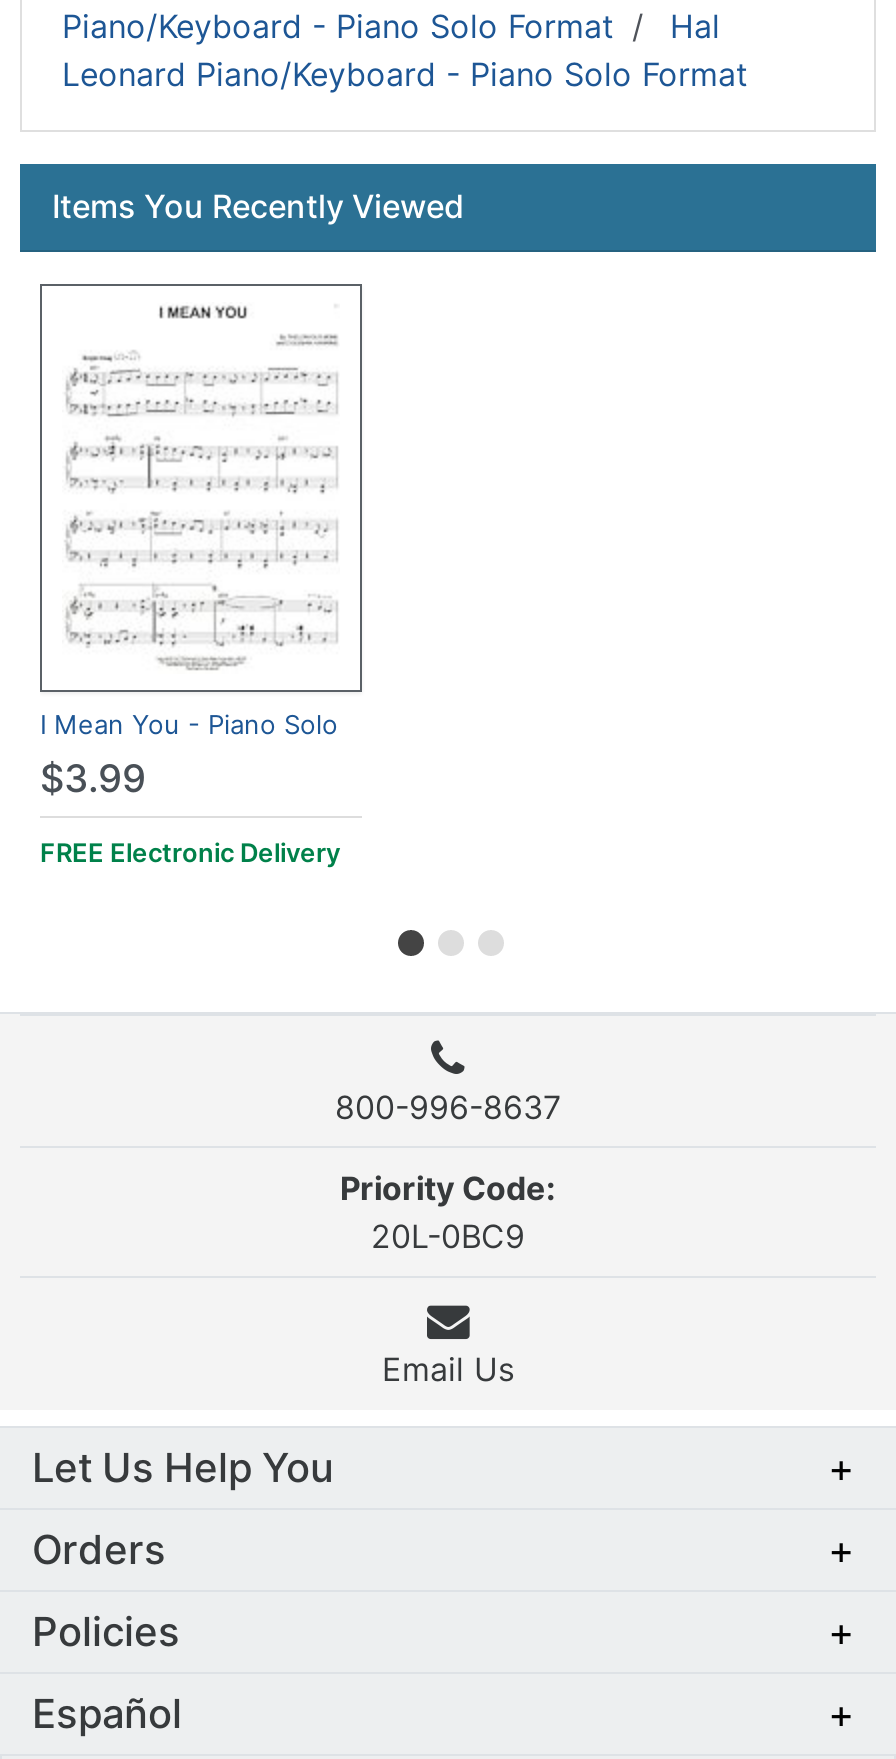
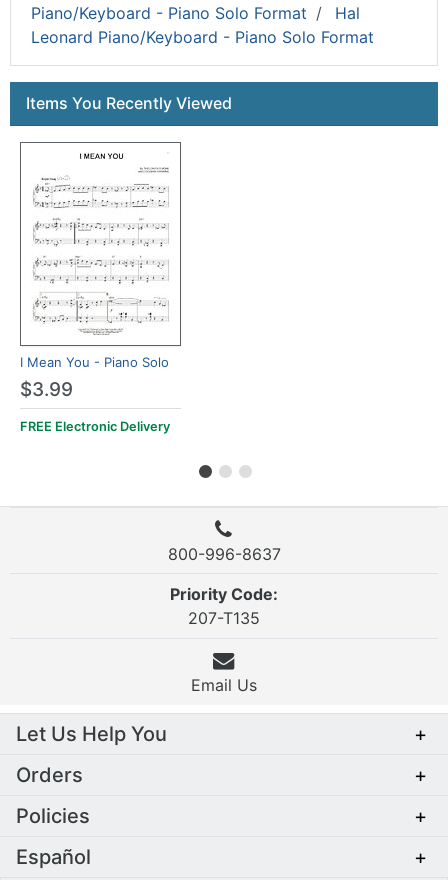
[371,1217,525,1257] 20L-0BC9 -> [188,608,260,628] 207-T135

